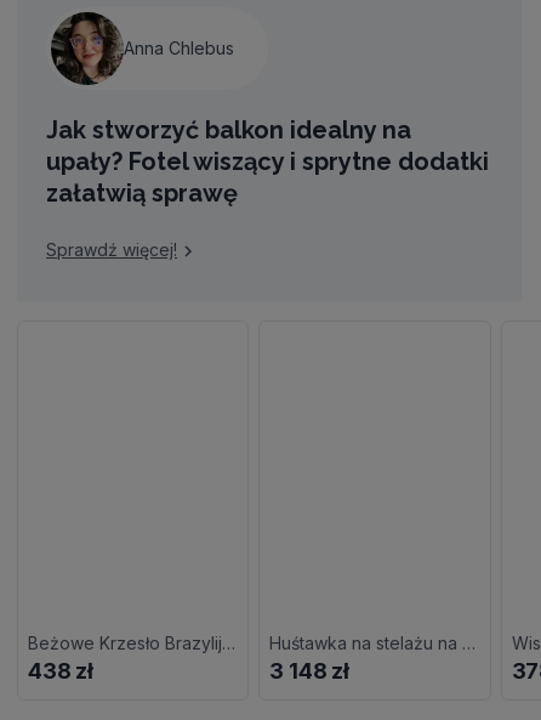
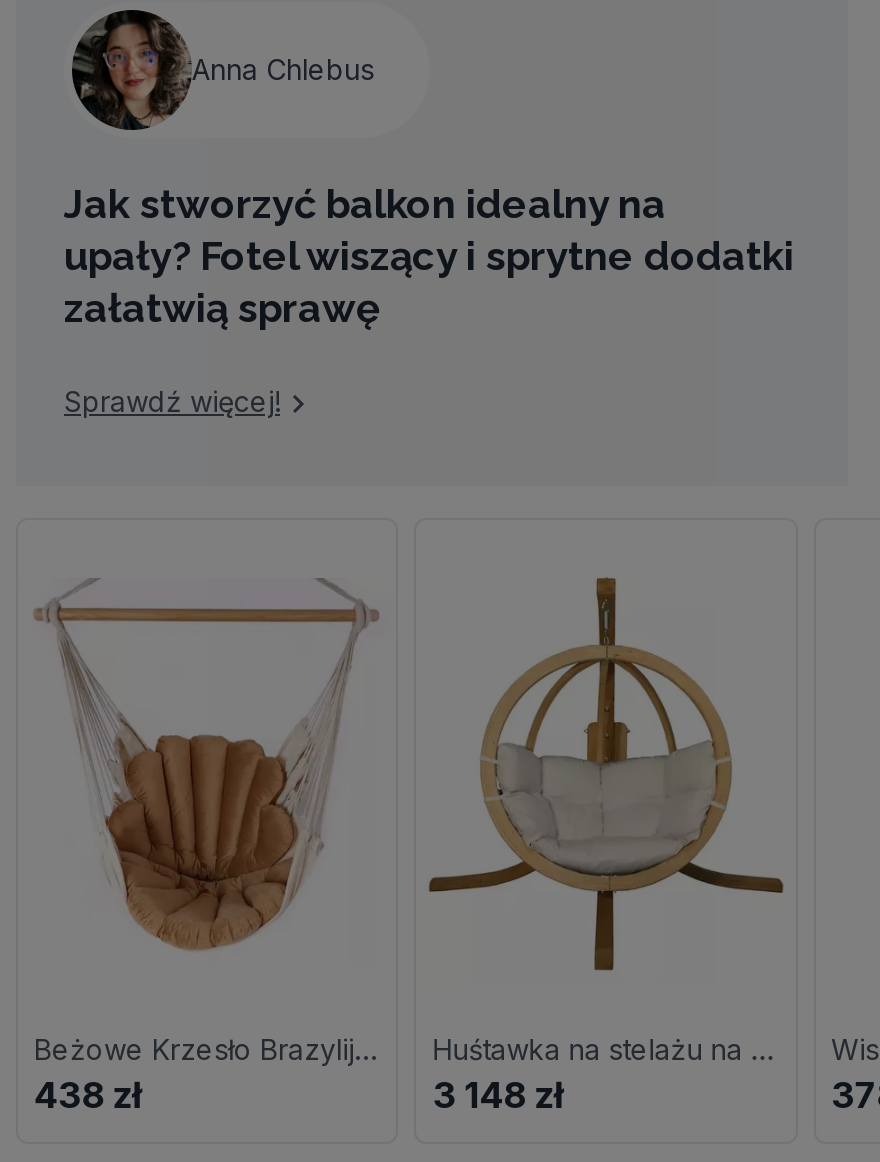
none -> [32,576,380,952] [image]
none -> [426,576,786,972] [image]

